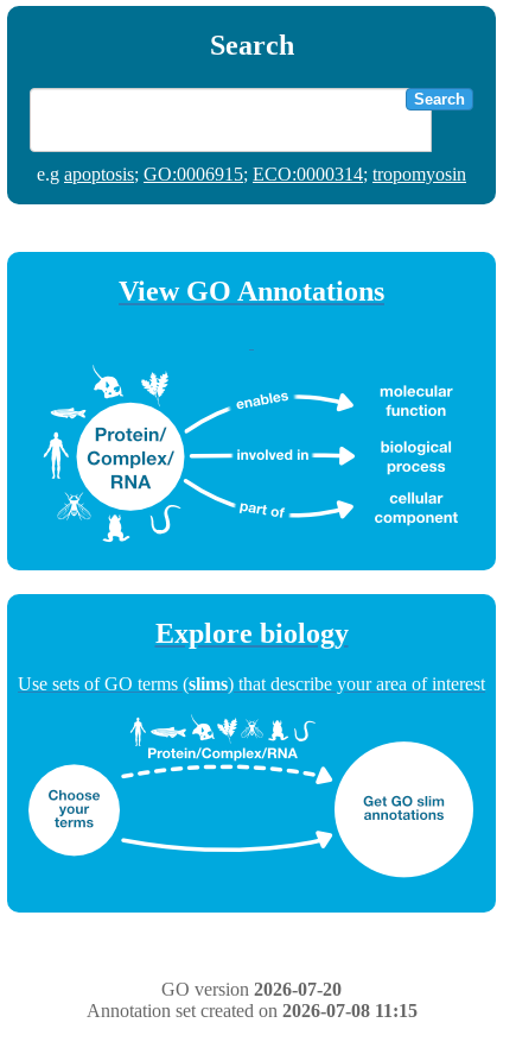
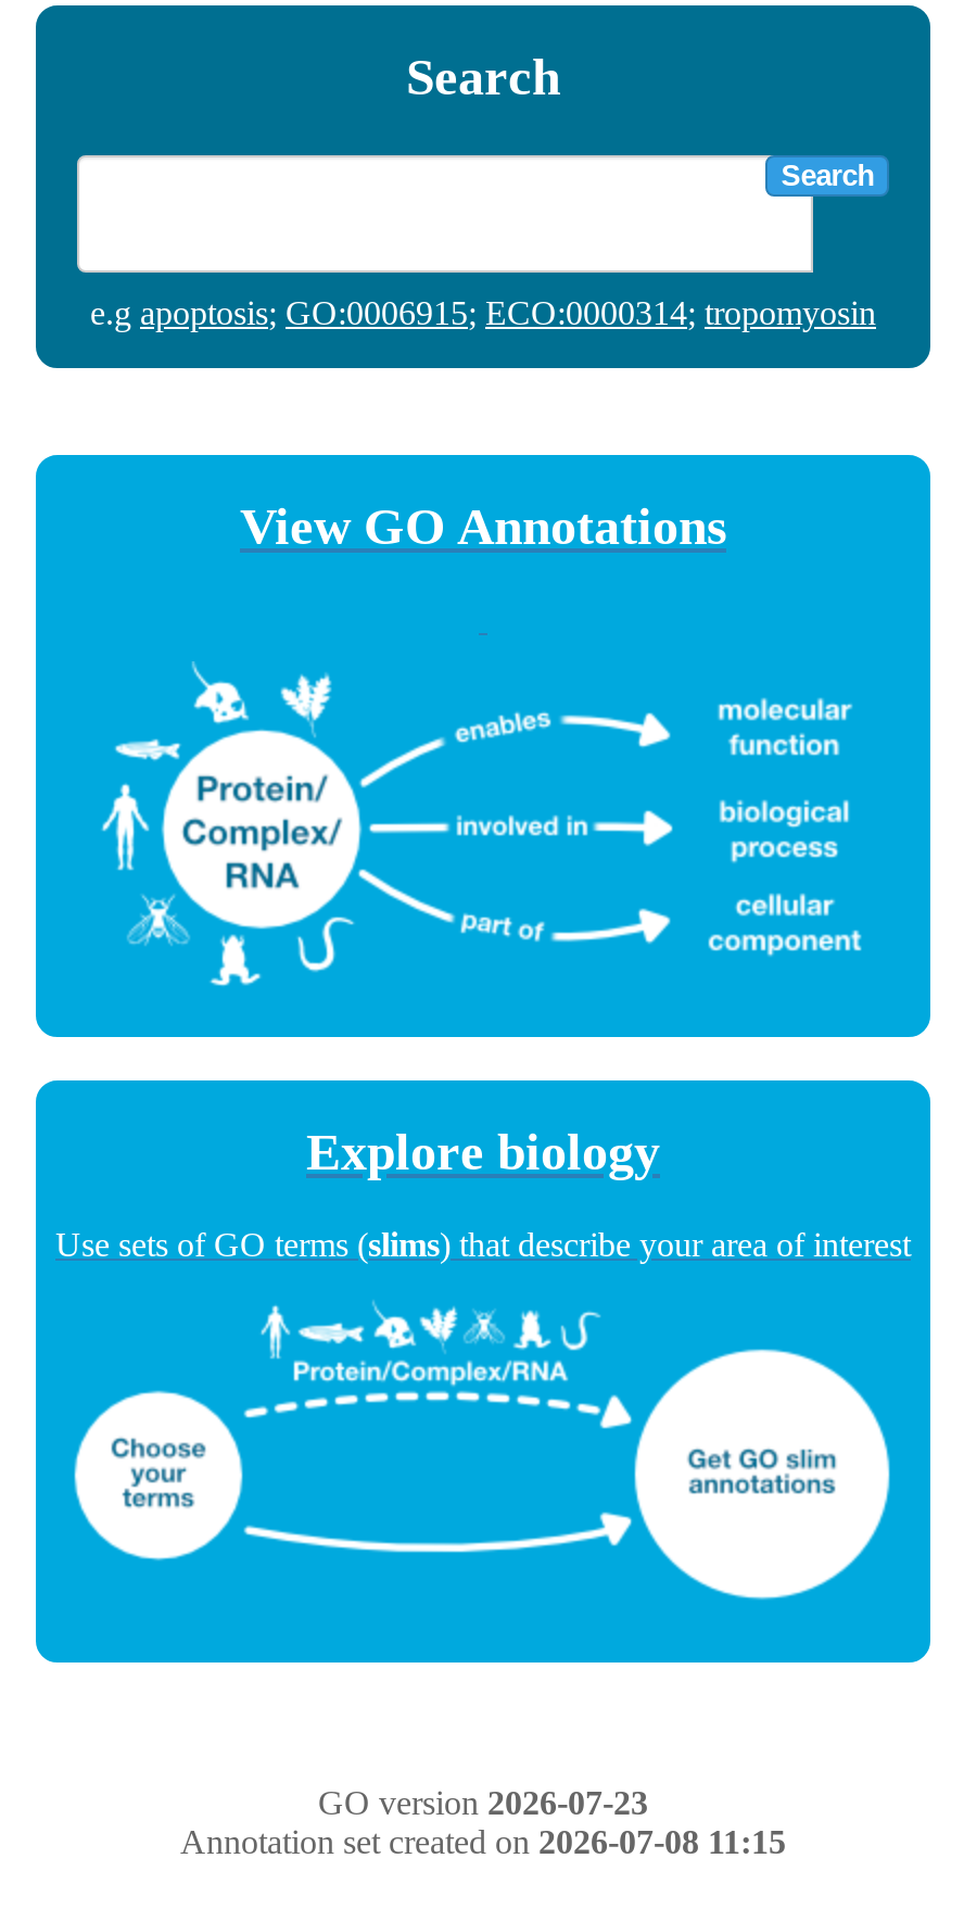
[161,979,342,999] GO version 2026-07-20 -> [318,1784,648,1821] GO version 2026-07-23

